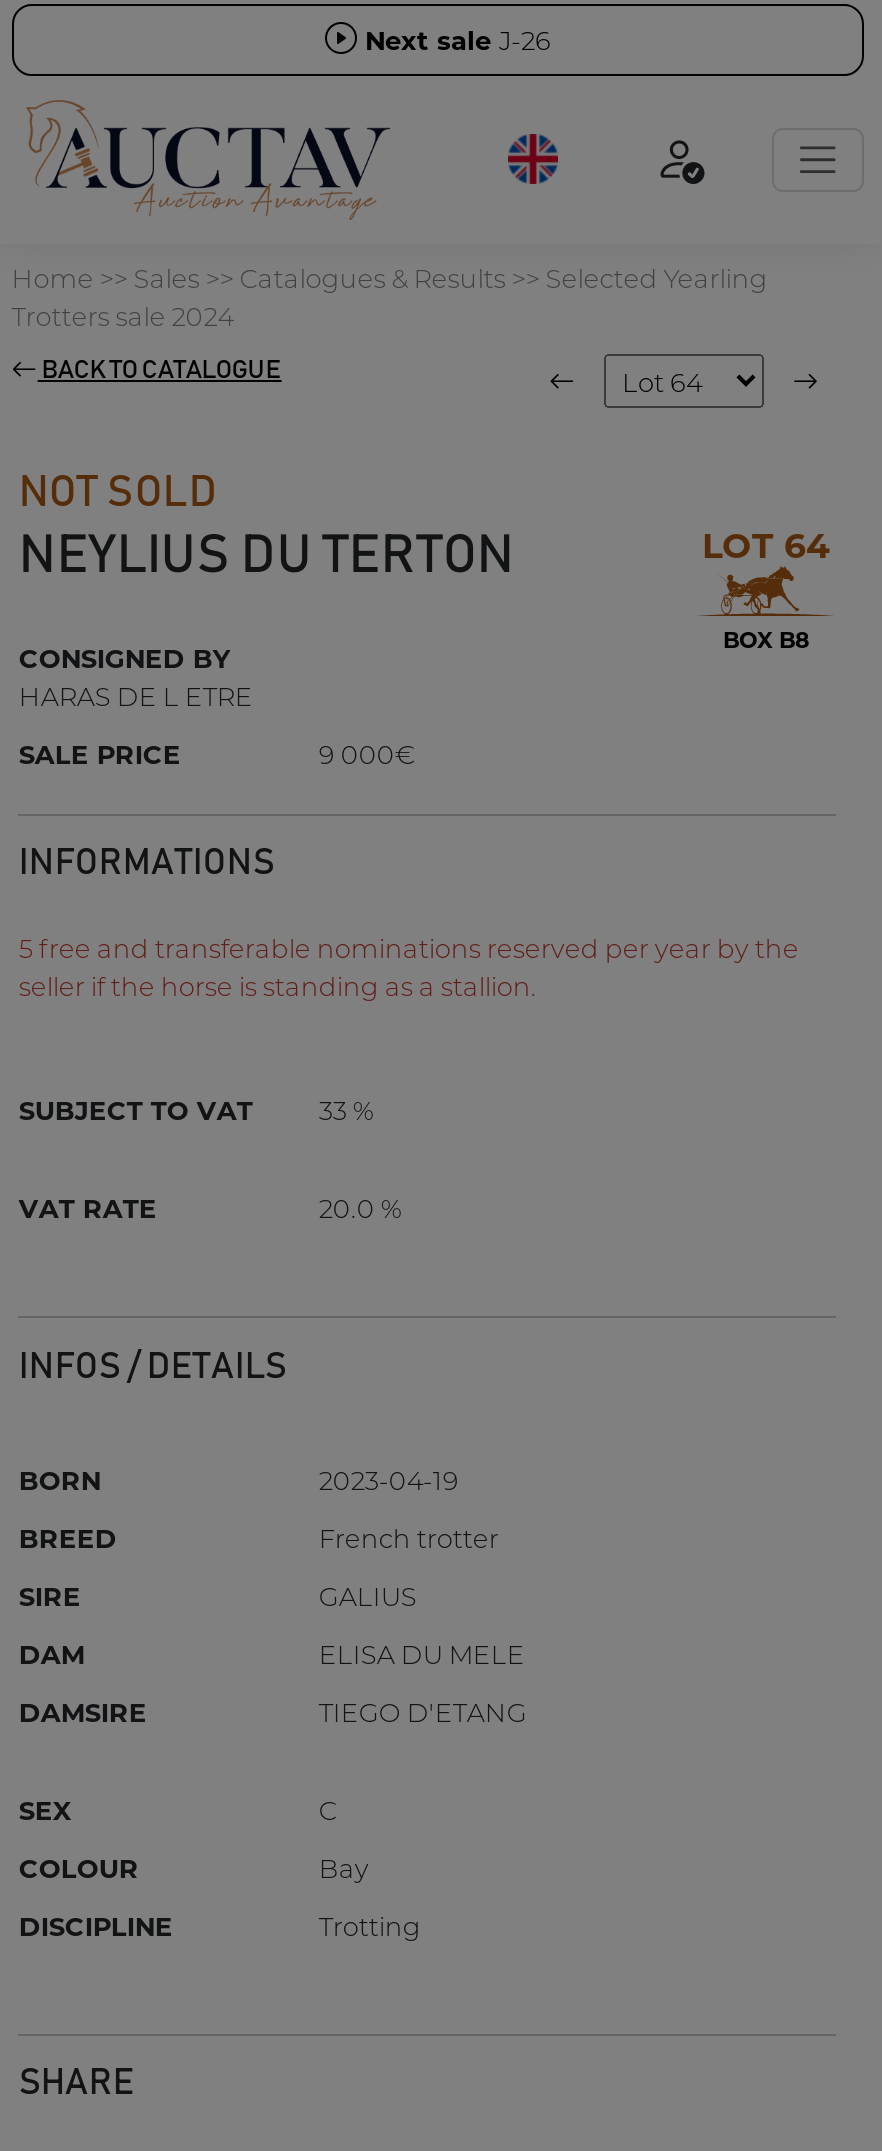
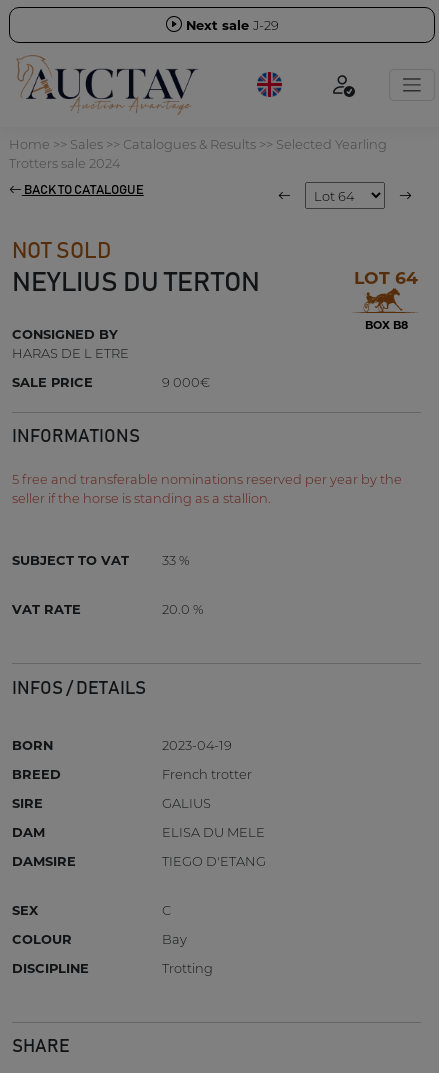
[365,24,551,56] Next sale J-26 -> [185,17,278,33] Next sale J-29

